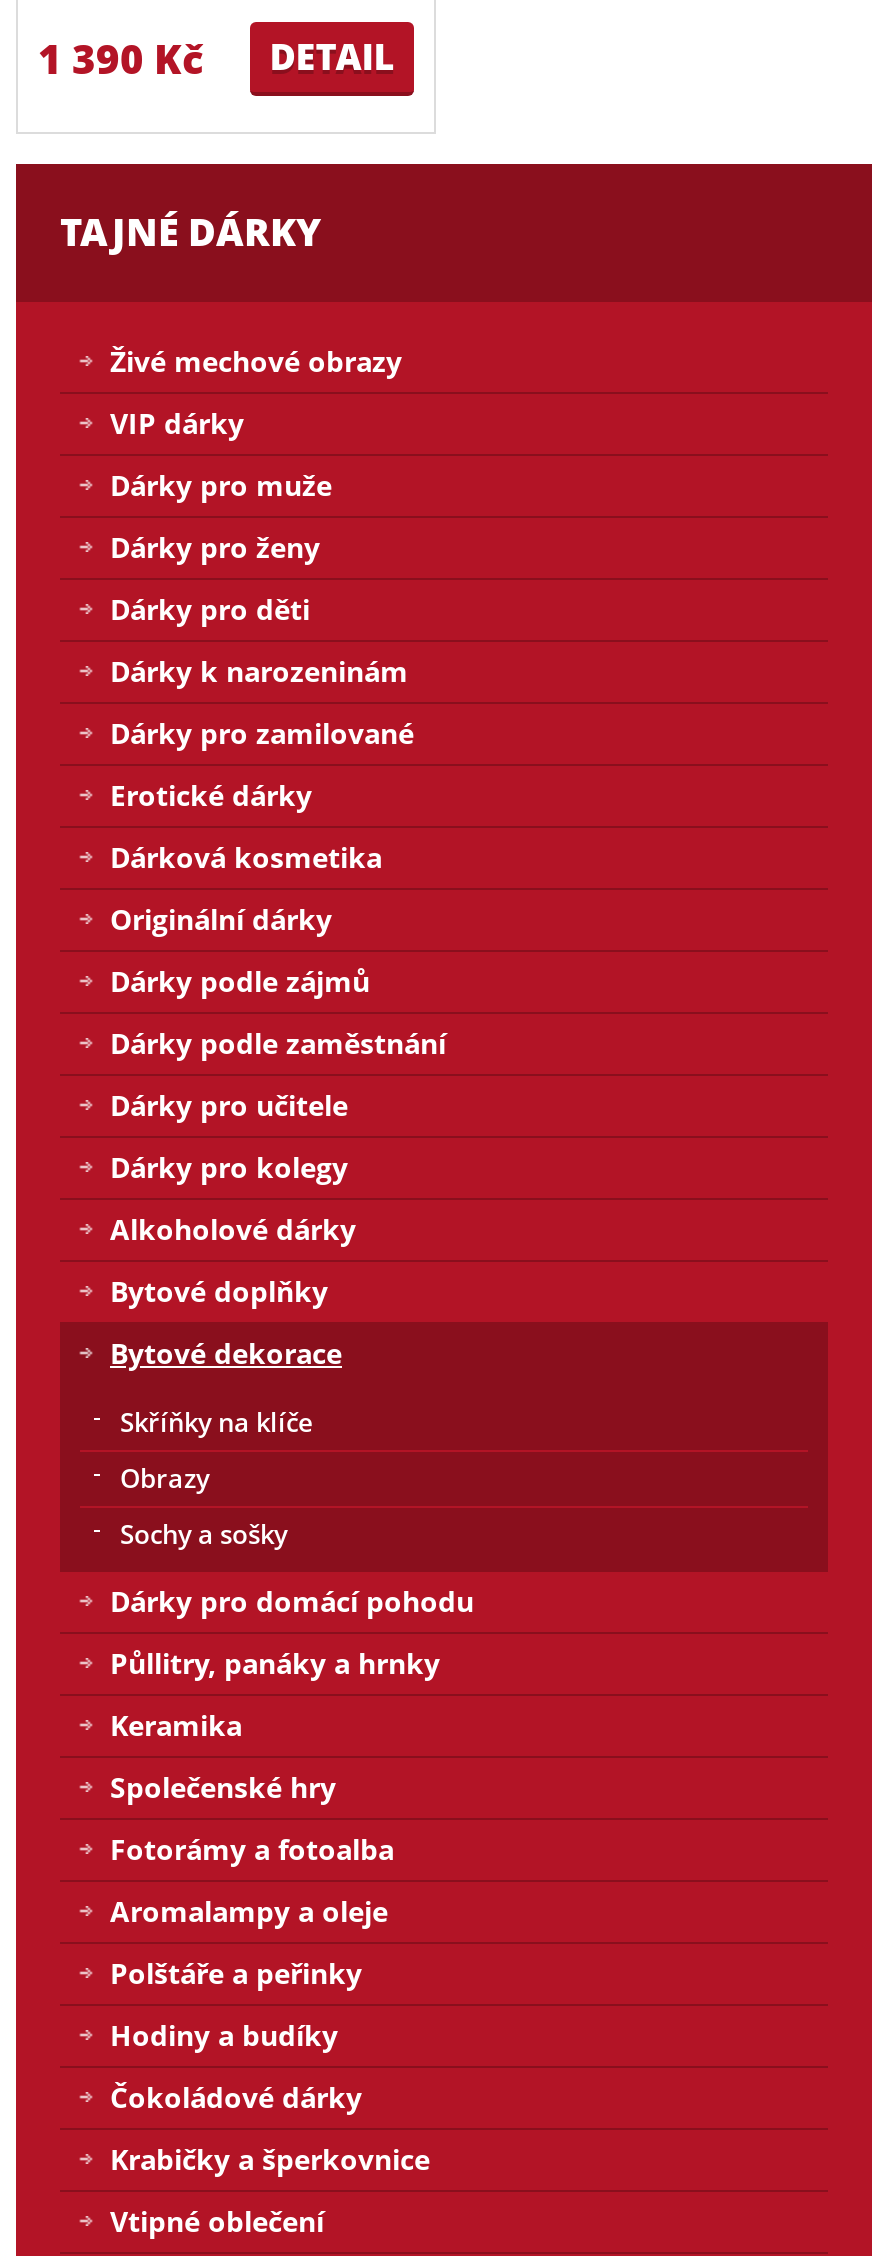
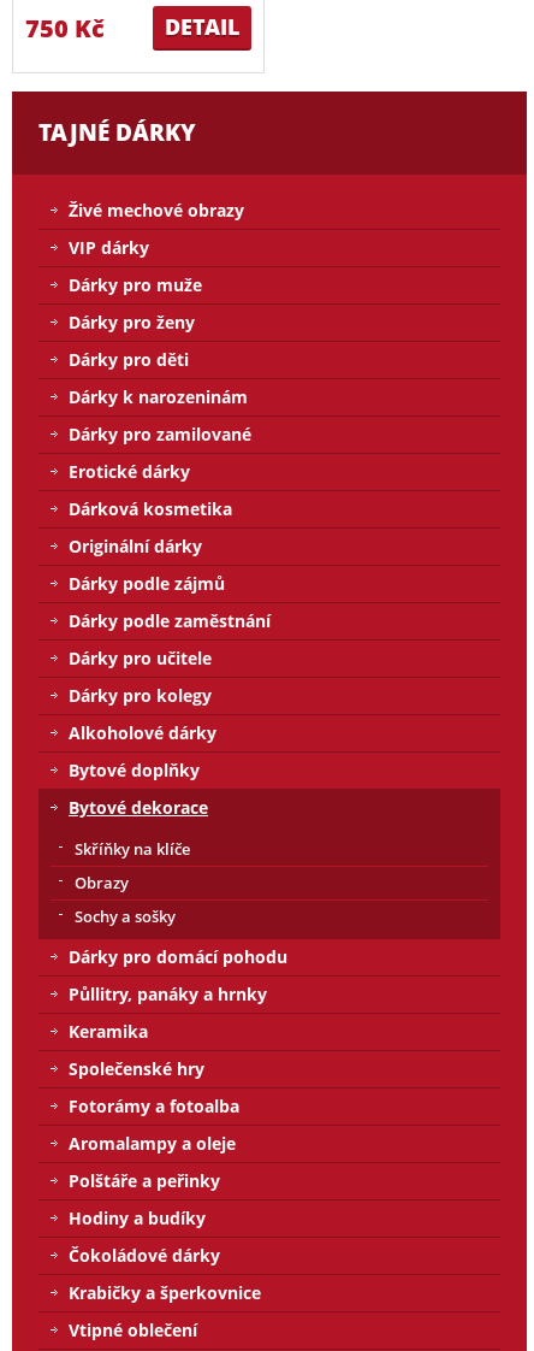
[38,32,204,86] 1 390 Kč -> [25,12,105,45] 750 Kč

